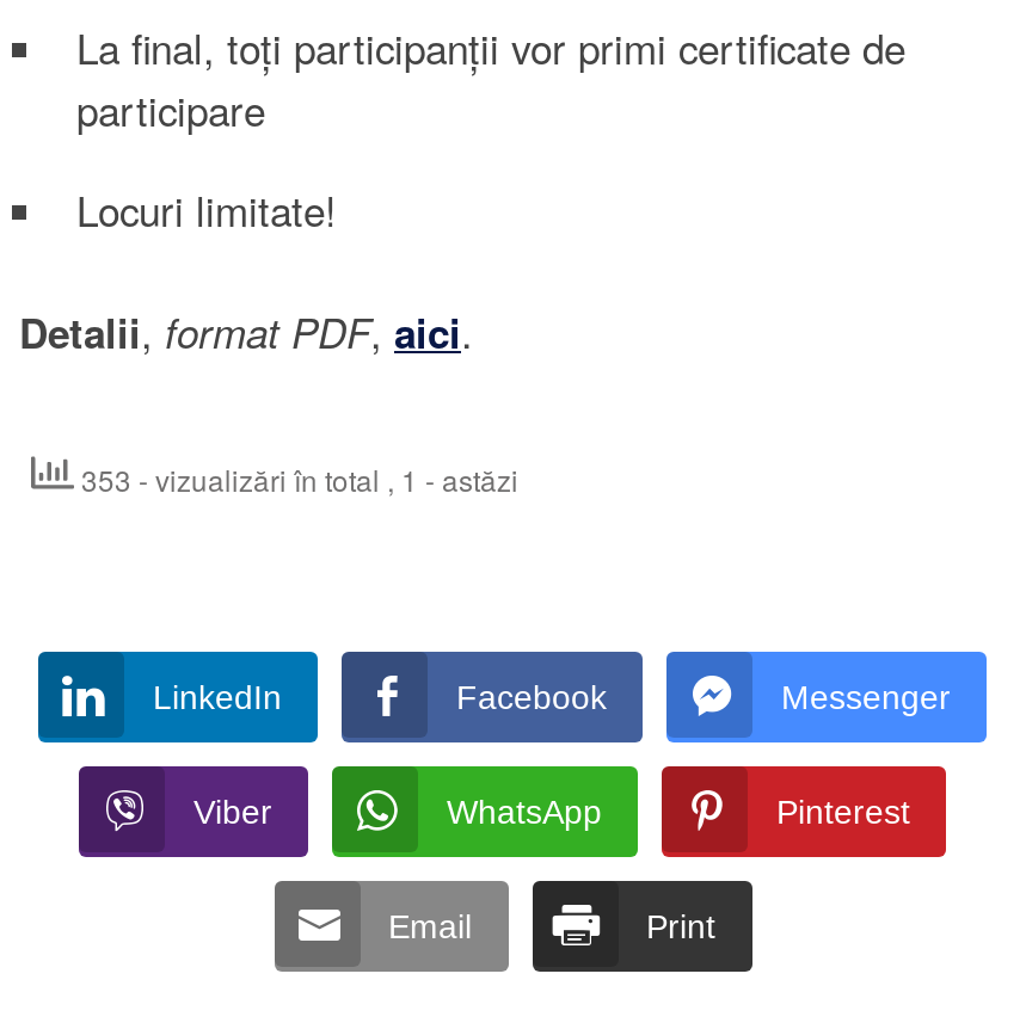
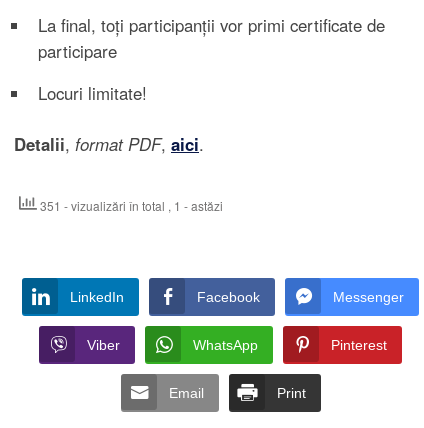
[74,458,518,498] 353 - vizualizări în total, 1 - astăzi -> [37,197,223,214] 351 - vizualizări în total, 1 - astăzi

